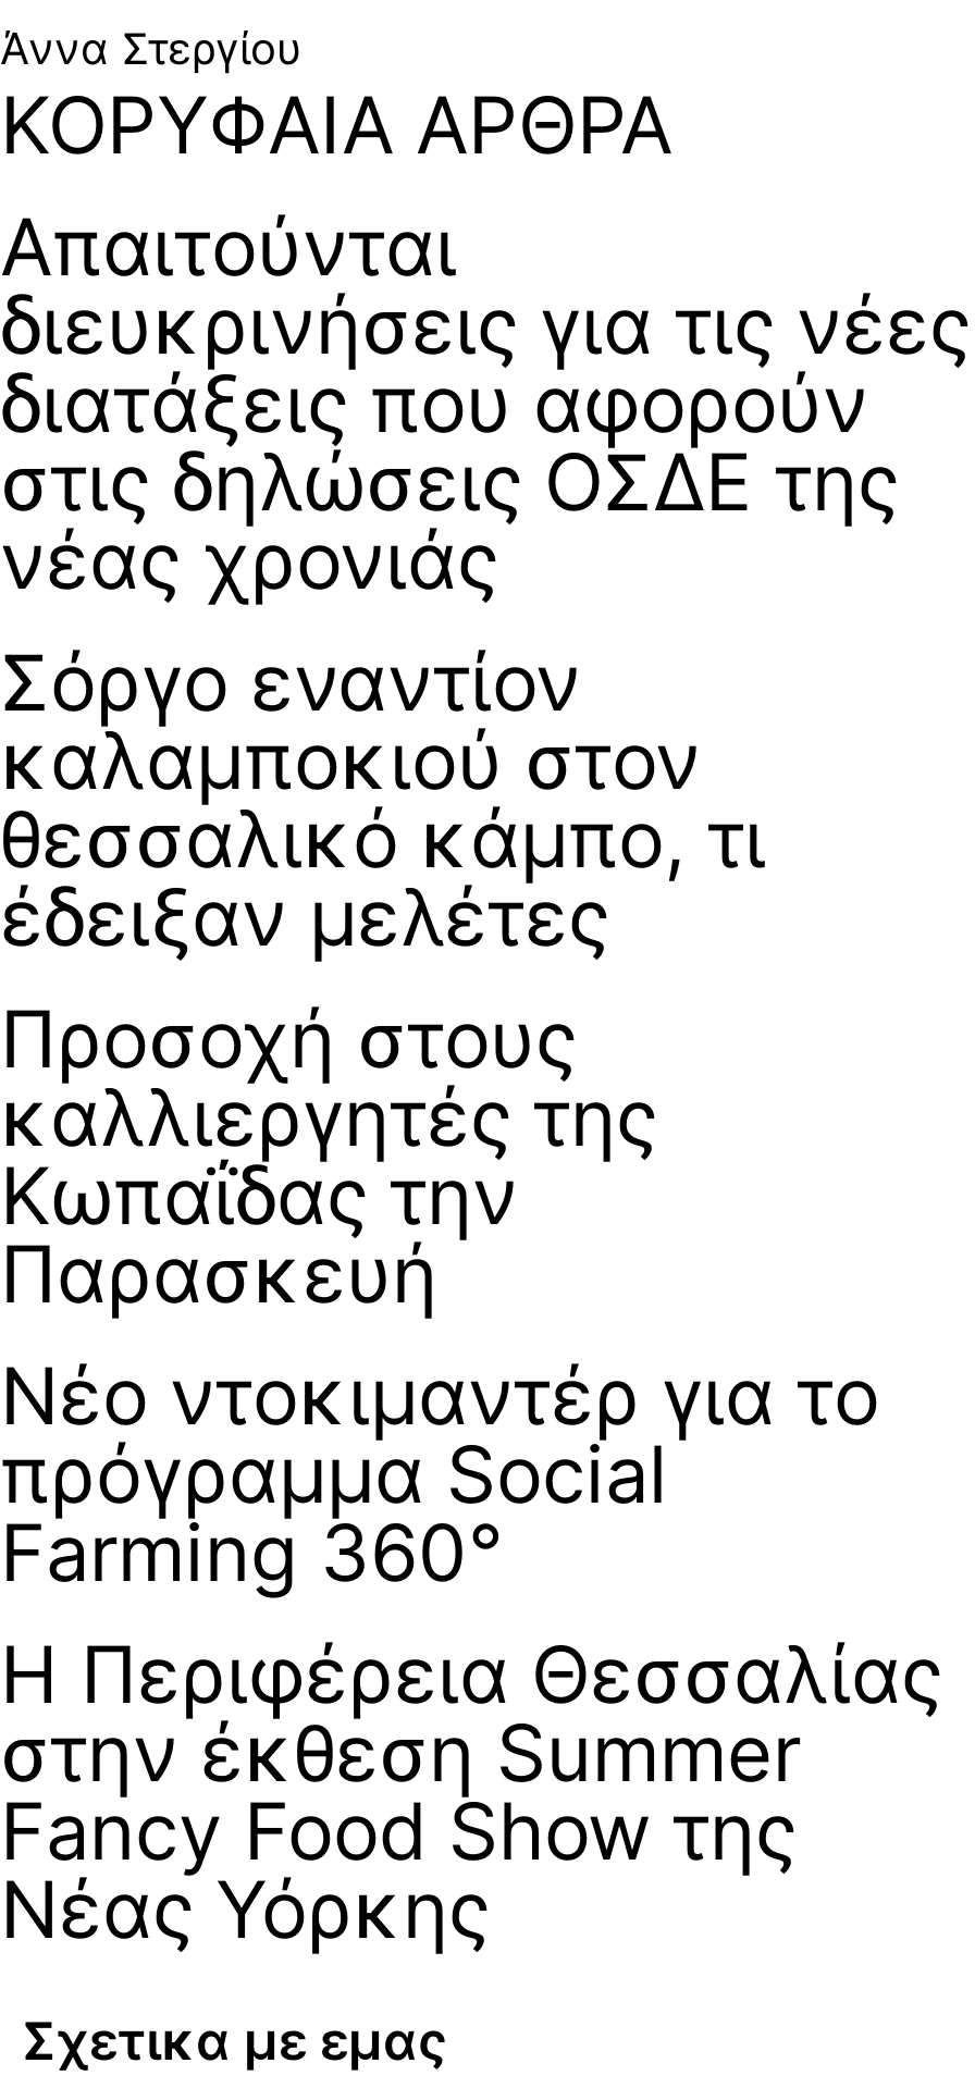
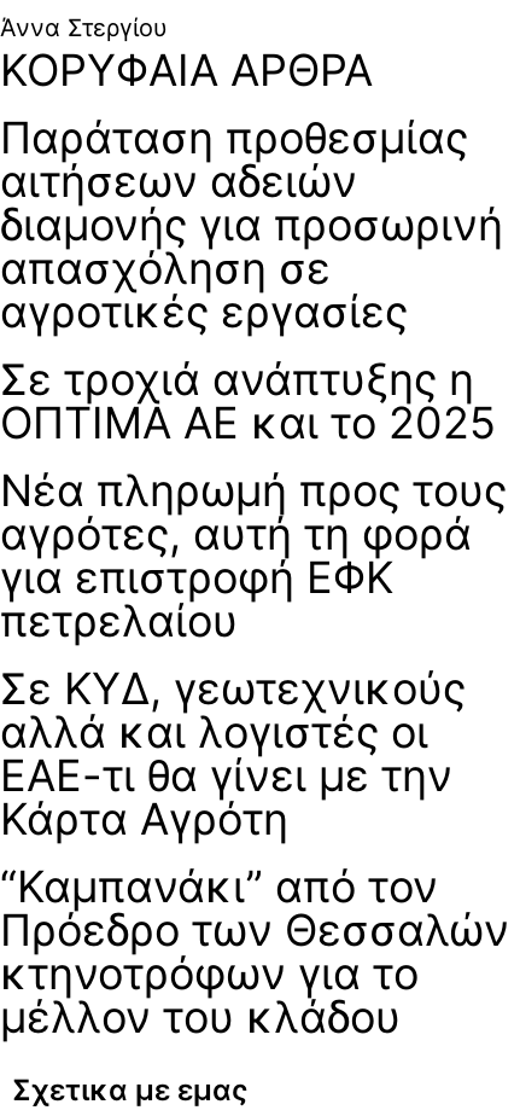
[0,199,971,1957] Απαιτούνται | διευκρινήσεις για τις νέες | διατάξεις που αφορούν | στις δηλώσεις ΟΣΔΕ της | νέας χρονιάς | Σόργο εναντίον | καλαμποκιού στον | θεσσαλικό κάμπο, τι | έδειξαν μελέτες | Προσοχή στους | καλλιεργητές της | Κωπαΐδας την | Παρασκευή | Νέο ντοκιμαντέρ για το | πρόγραμμα Social | Farming 360° | Η Περιφέρεια Θεσσαλίας | στην έκθεση Summer | Fancy Food Show της | Νέας Υόρκης -> [0,111,509,1044] Παράταση προθεσμίας | αιτήσεων αδειών | διαμονής για προσωρινή | απασχόληση σε | αγροτικές εργασίες | Σε τροχιά ανάπτυξης η | ΟΠΤΙΜΑ ΑΕ και το 2025 | Νέα πληρωμή προς τους | αγρότες, αυτή τη φορά | για επιστροφή ΕΦΚ | πετρελαίου | Σε ΚΥΔ, γεωτεχνικούς | αλλά και λογιστές οι | ΕΑΕ-τι θα γίνει με την | Κάρτα Αγρότη | “Καμπανάκι” από τον | Πρόεδρο των Θεσσαλών | κτηνοτρόφων για το | μέλλον του κλάδου

